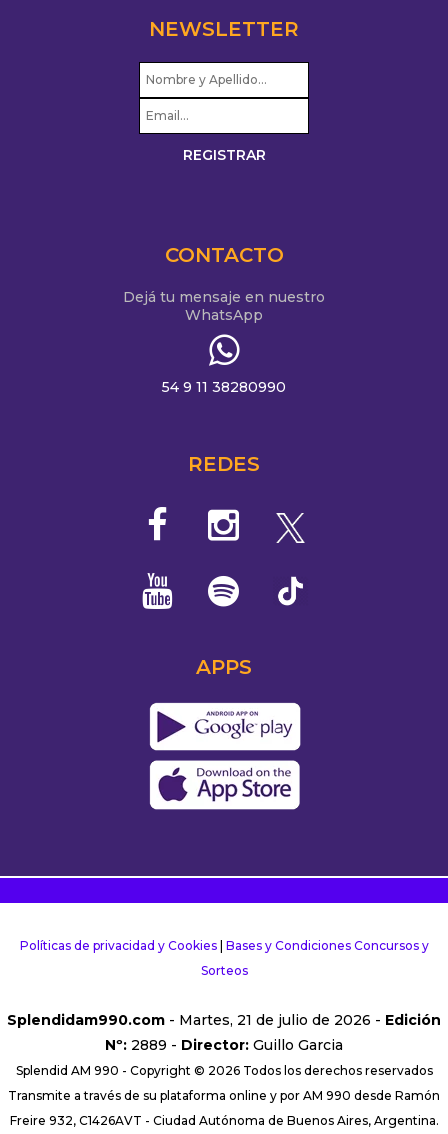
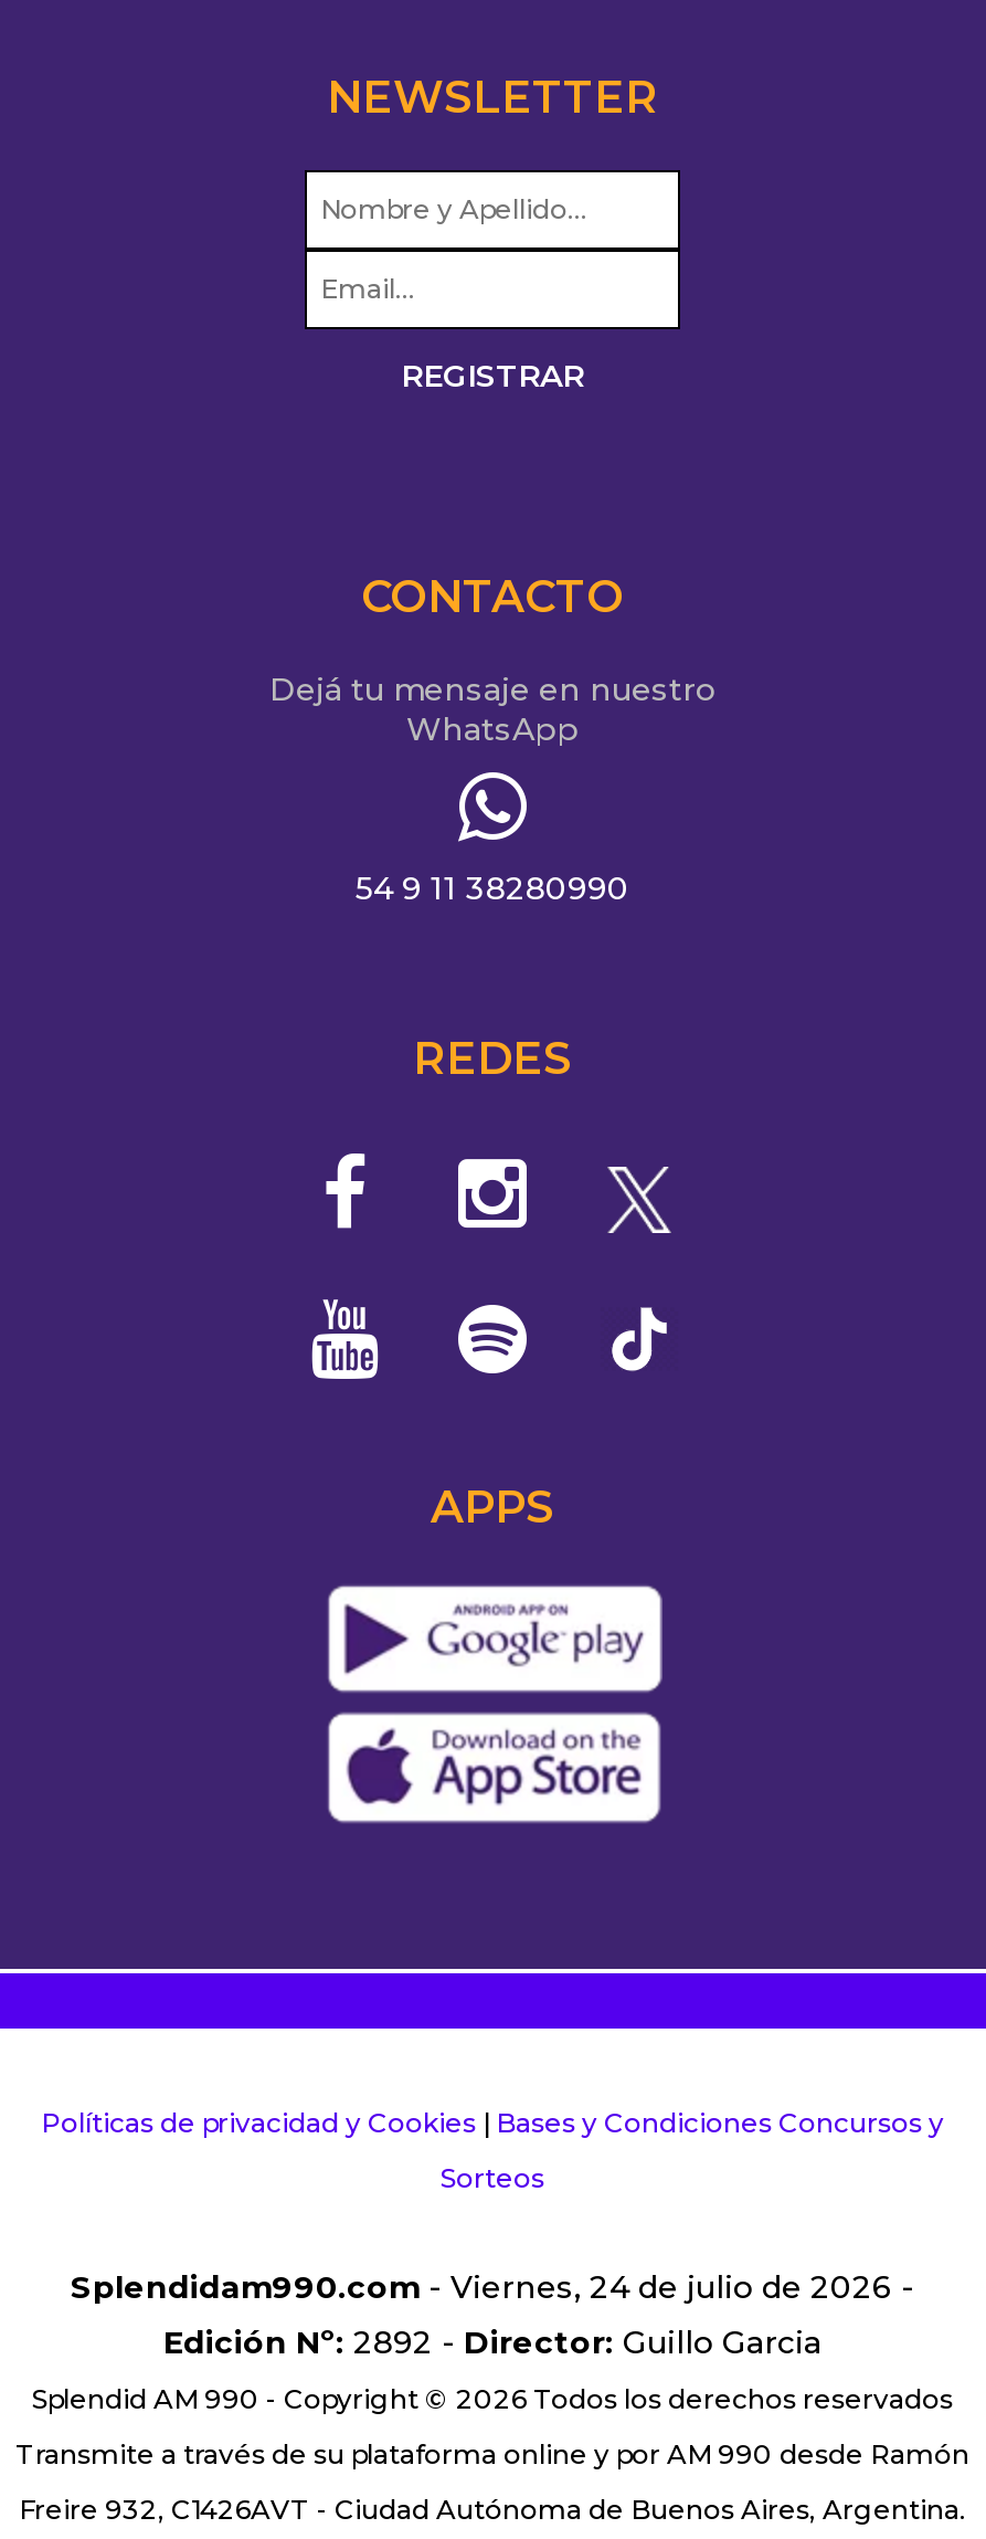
[7,1011,441,1054] Splendidam990.com - Martes, 21 de julio de 2026 - Edición | Nº: 2889 - Director: Guillo Garcia -> [71,2266,914,2361] Splendidam990.com - Viernes, 24 de julio de 2026 - | Edición Nº: 2892 - Director: Guillo Garcia

